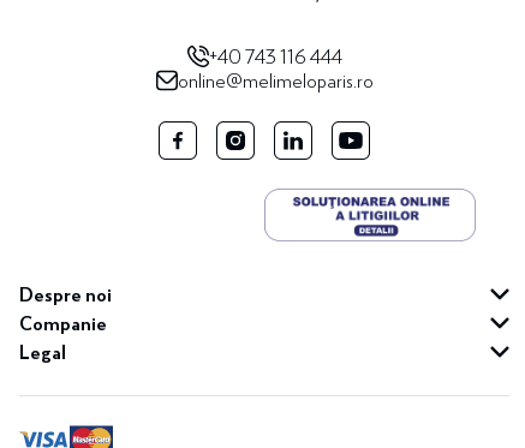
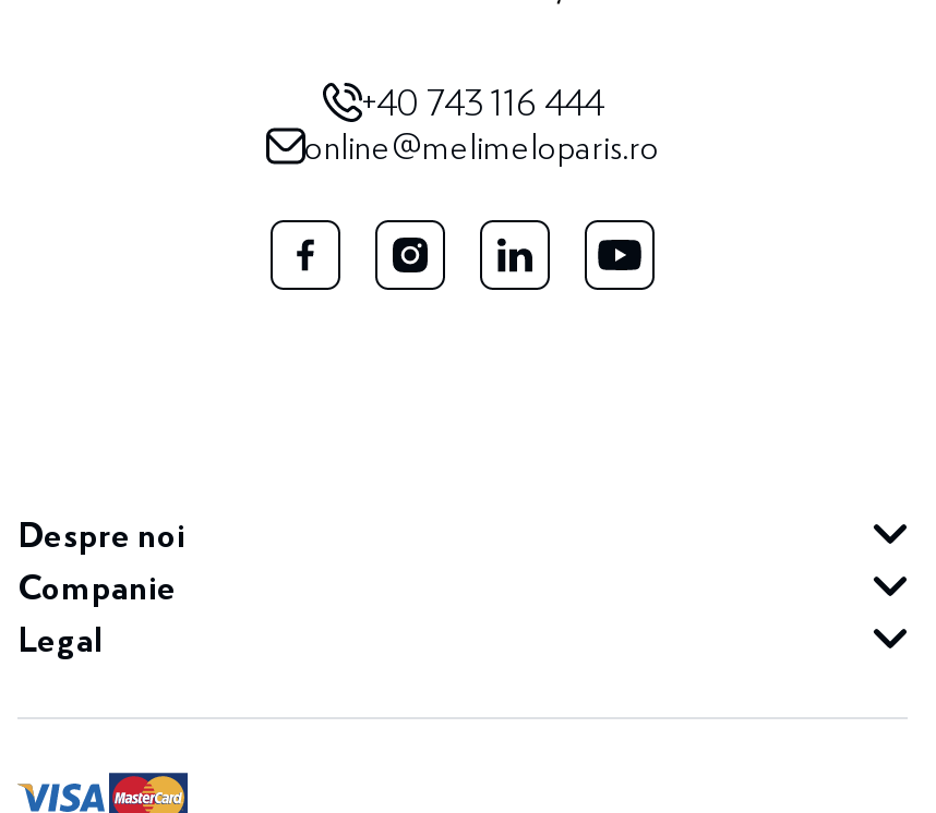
[263,187,477,243] [image] -> none

